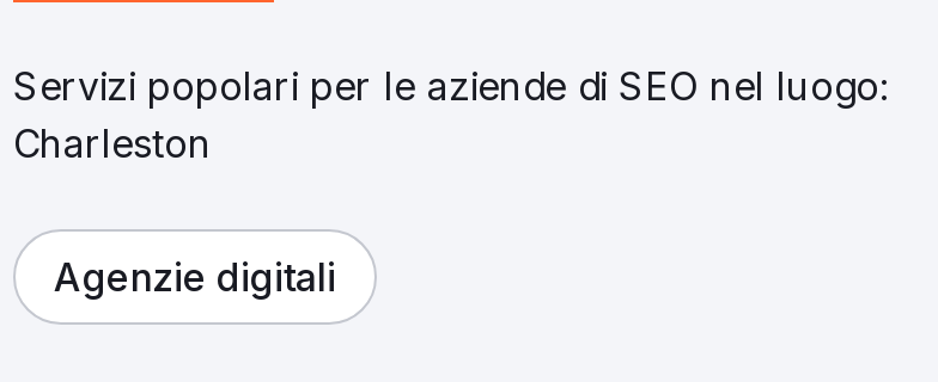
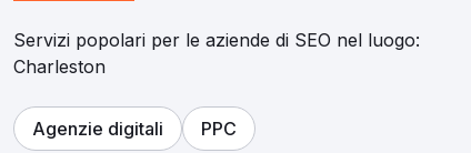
none -> [201,118,237,140] PPC

